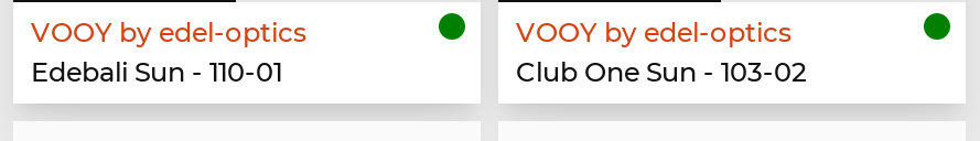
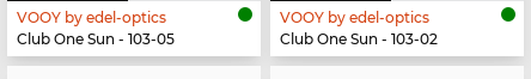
[31,55,282,88] Edebali Sun - 110-01 -> [17,30,175,48] Club One Sun - 103-05

